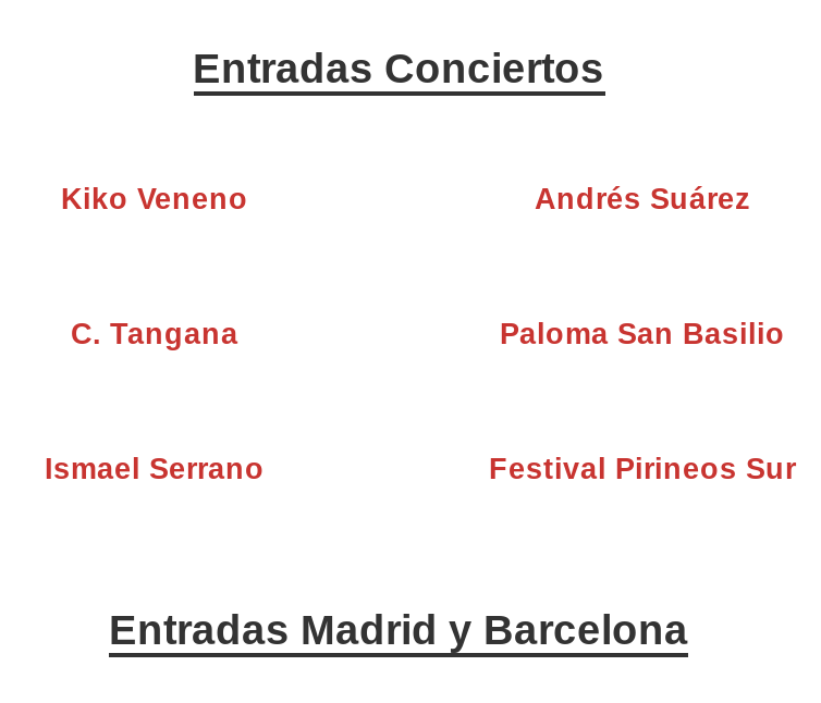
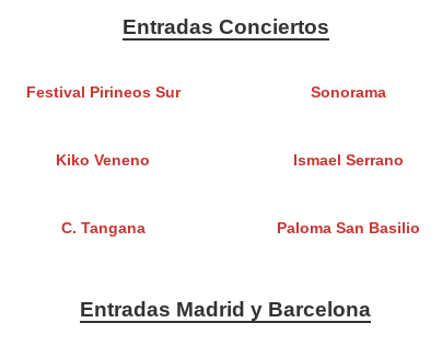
none -> [310,84,386,101] Sonorama
moved [61,183,785,351] -> [56,152,420,237]: Kiko Veneno | C. Tangana | Paloma San Basilio
[535,183,750,216] Andrés Suárez -> none
moved [45,453,265,486] -> [293,152,403,169]: Ismael Serrano
moved [489,453,796,486] -> [26,84,180,101]: Festival Pirineos Sur

